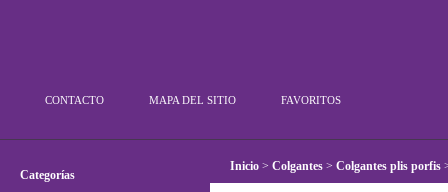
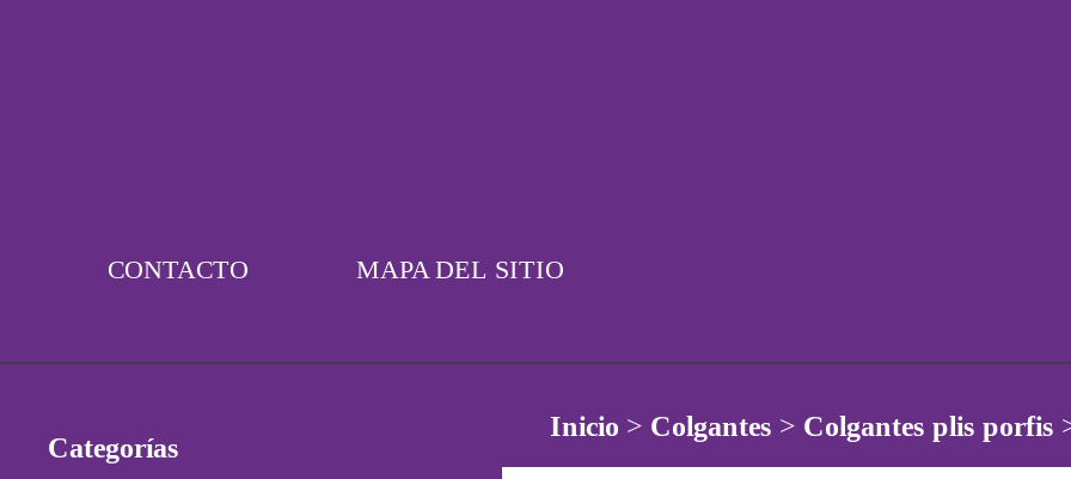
[281,94,341,106] FAVORITOS -> none

